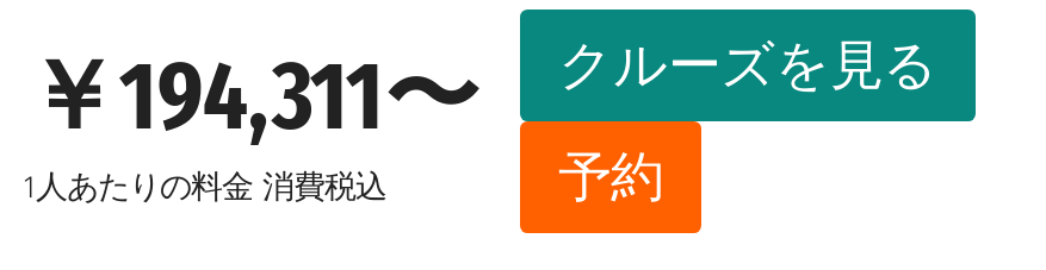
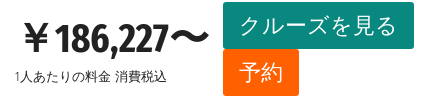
[24,32,937,154] ￥194,311〜 クルーズを見る -> [15,12,398,63] ￥186,227〜 クルーズを見る

